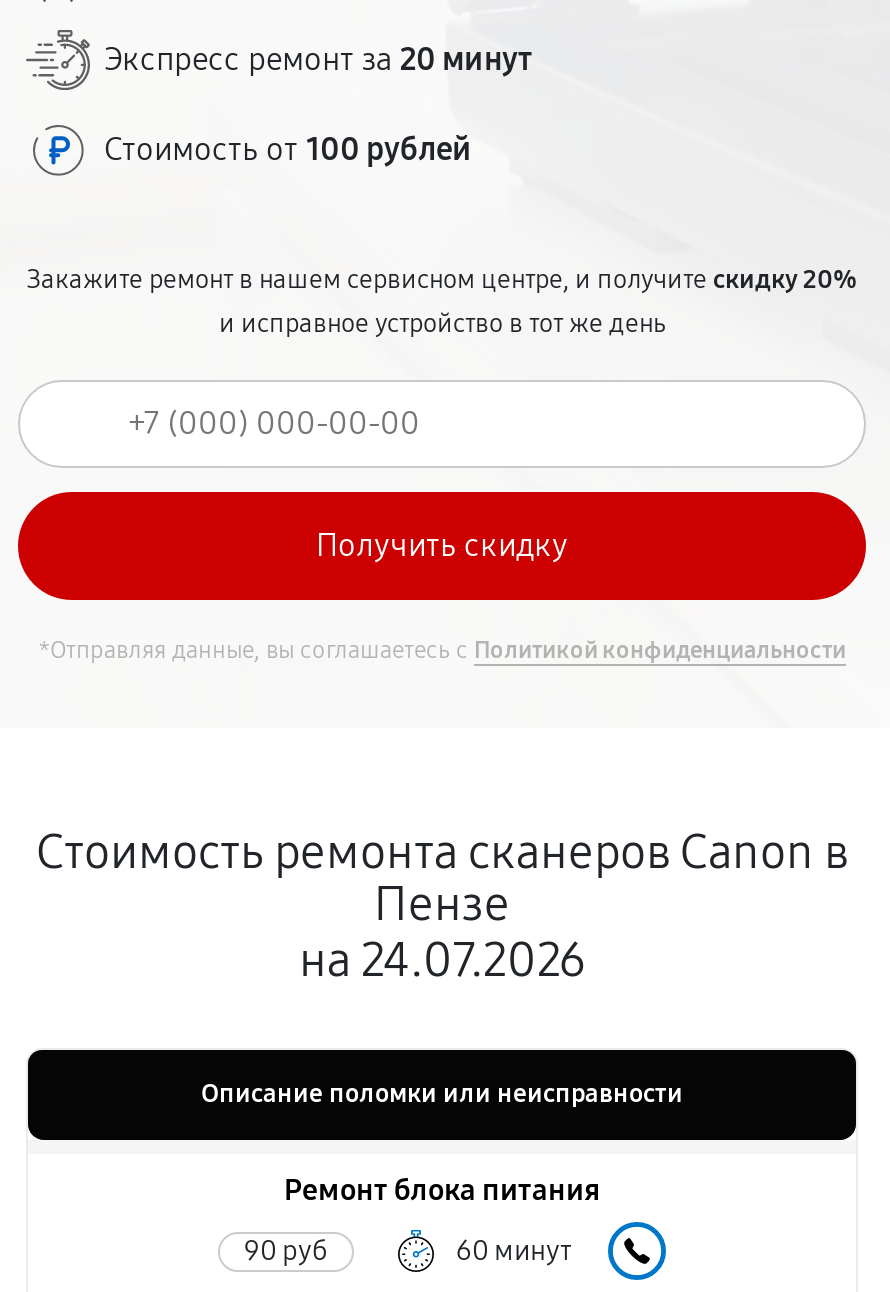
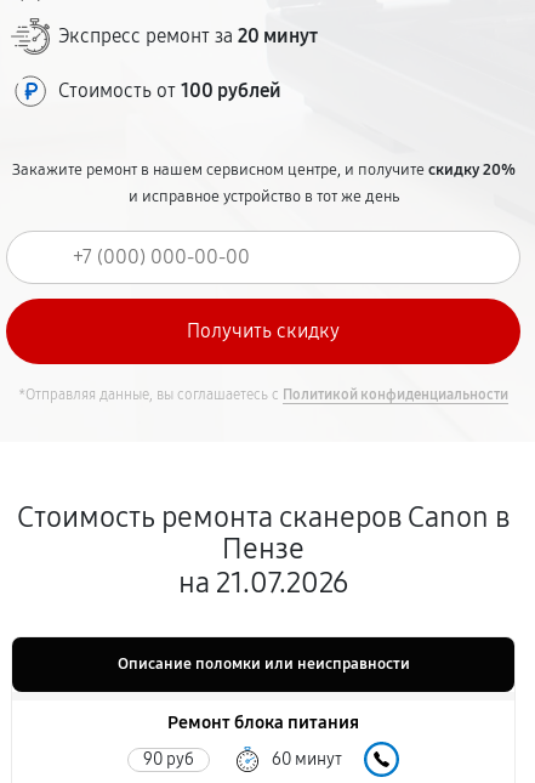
[299,932,585,988] на 24.07.2026 -> [178,566,348,600] на 21.07.2026

